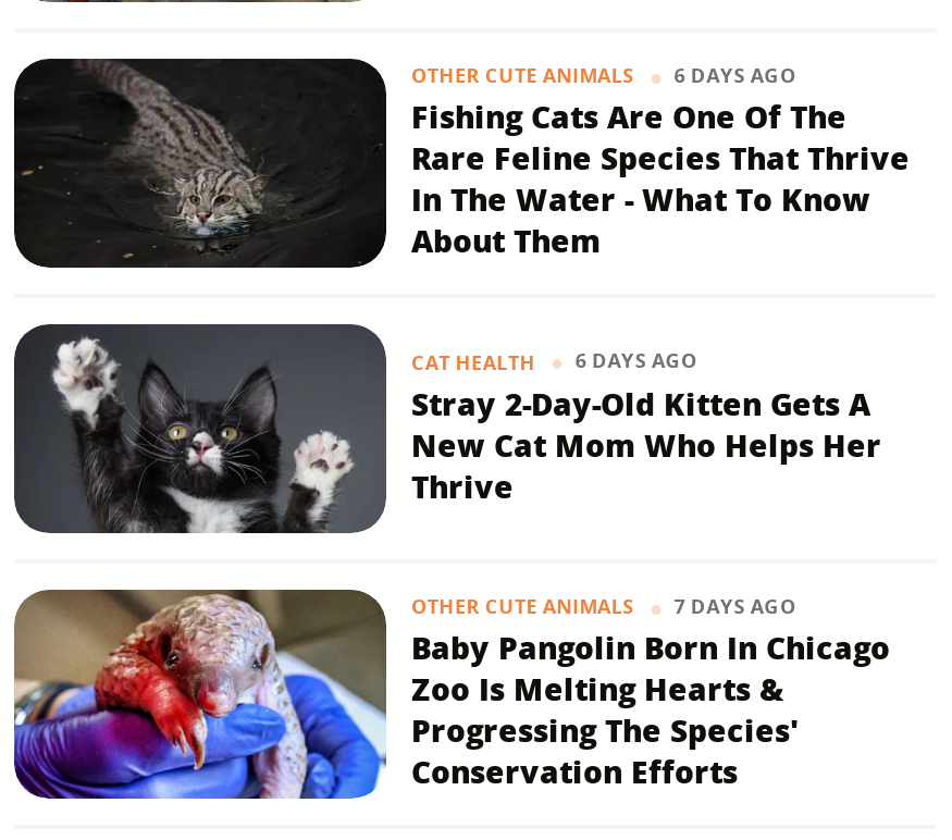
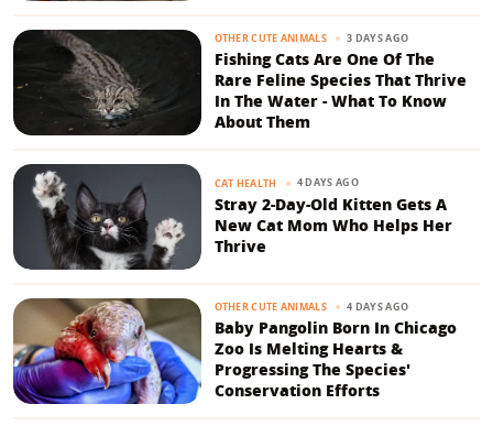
[411,60,796,90] OTHER CUTE ANIMALS 6 DAYS AGO -> [214,31,409,45] OTHER CUTE ANIMALS 3 DAYS AGO
[411,347,697,376] CAT HEALTH 6 DAYS AGO -> [214,175,359,190] CAT HEALTH 4 DAYS AGO
[411,591,796,621] OTHER CUTE ANIMALS 7 DAYS AGO -> [214,299,409,314] OTHER CUTE ANIMALS 4 DAYS AGO

